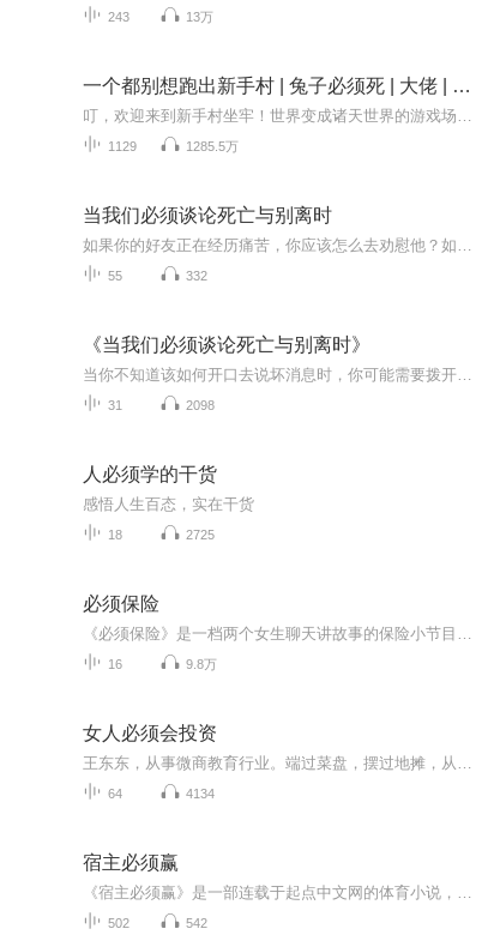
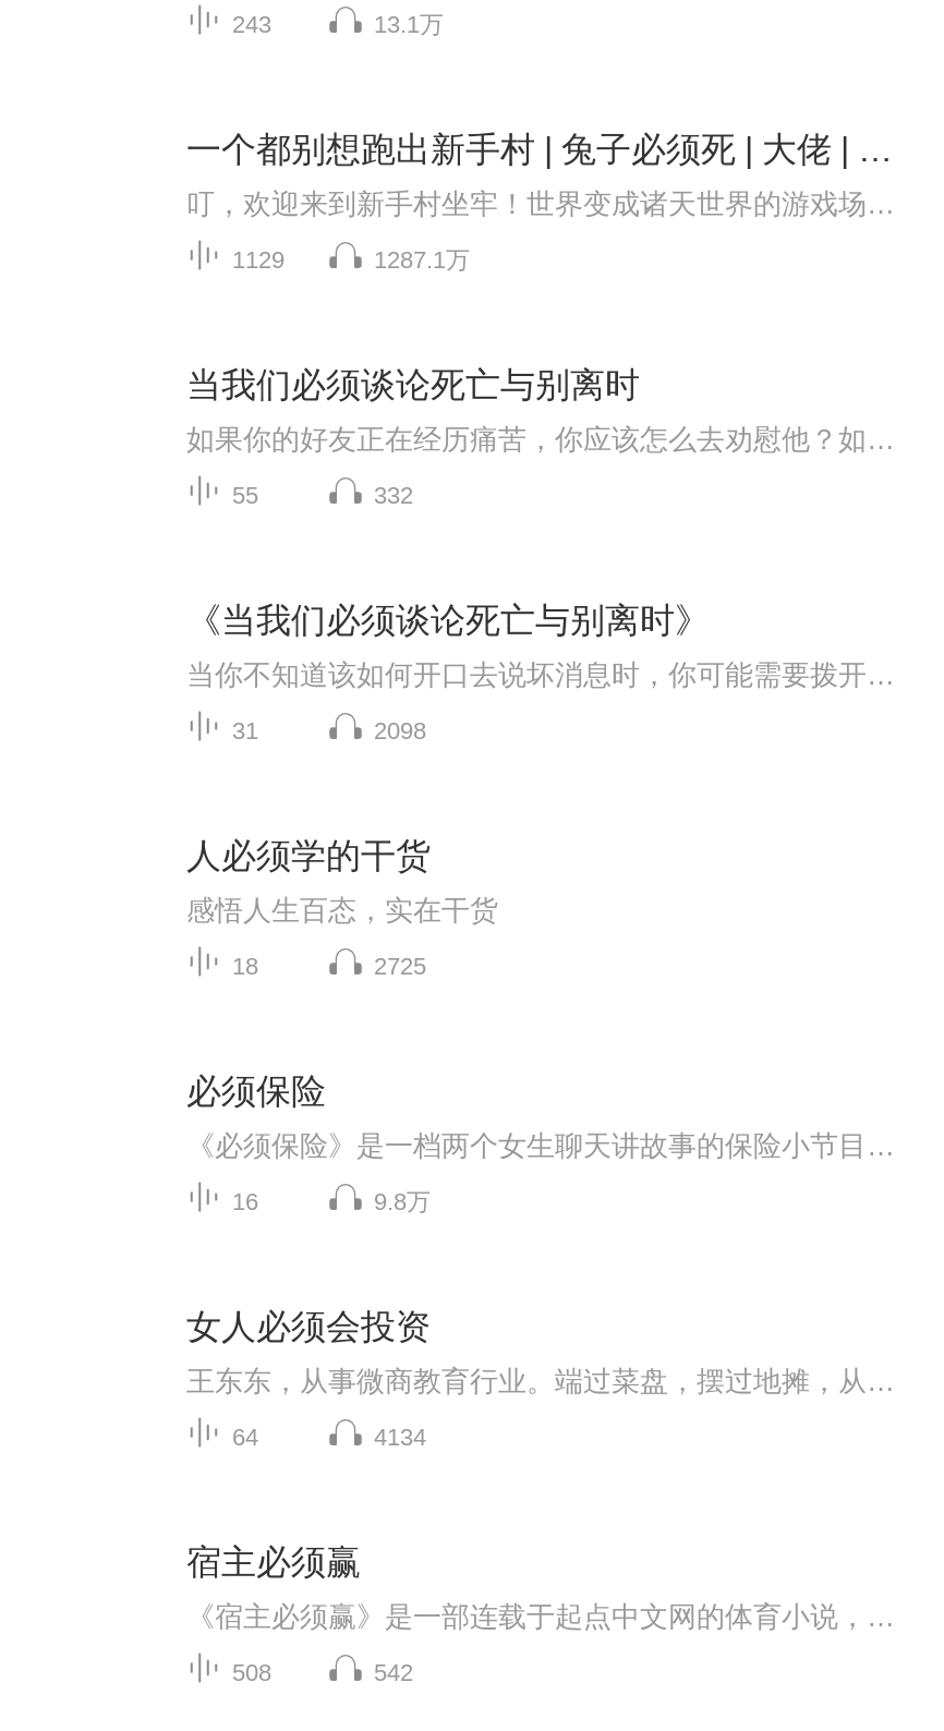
[186,9,213,24] 13万 -> [374,10,444,37] 13.1万
[186,139,239,153] 1285.5万 -> [374,246,470,272] 1287.1万
[108,916,129,930] 502 -> [232,1659,271,1685] 508

